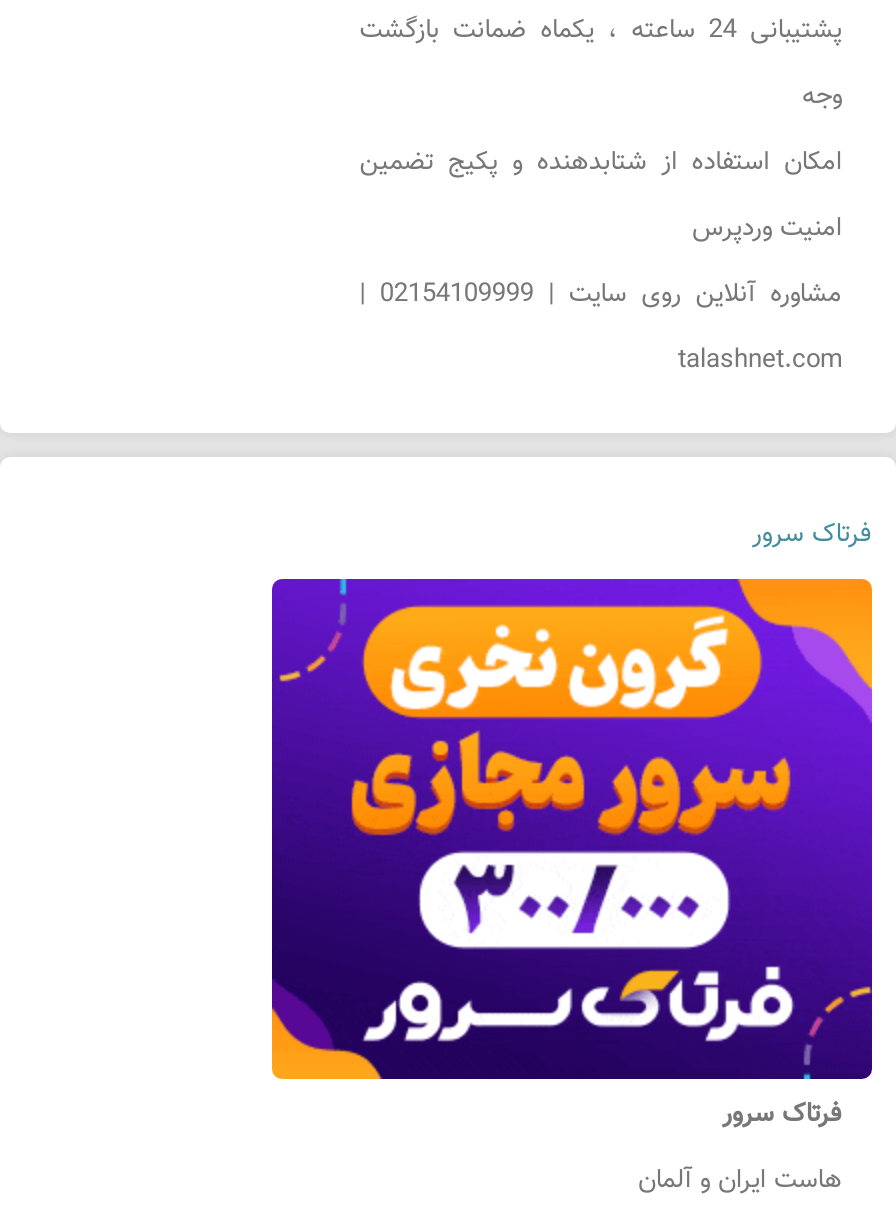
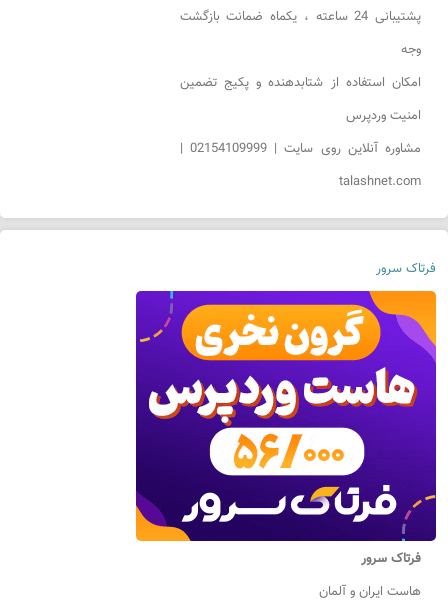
[298,731,834,849] [image] -> [148,367,418,426] [image]
[452,863,700,935] [image] -> [227,433,349,469] [image]

